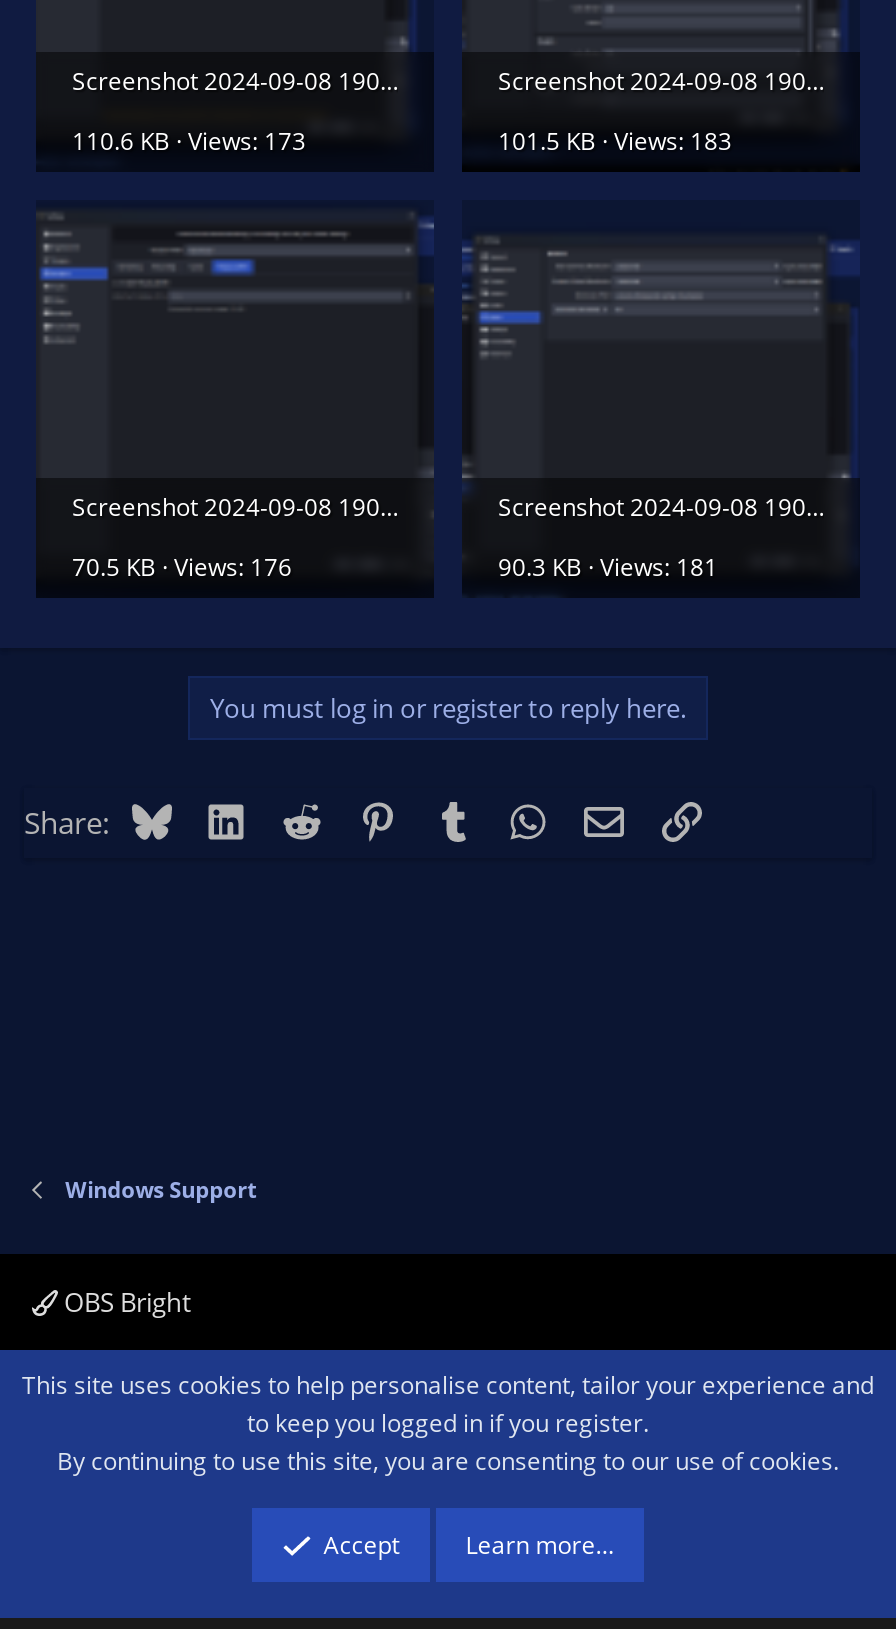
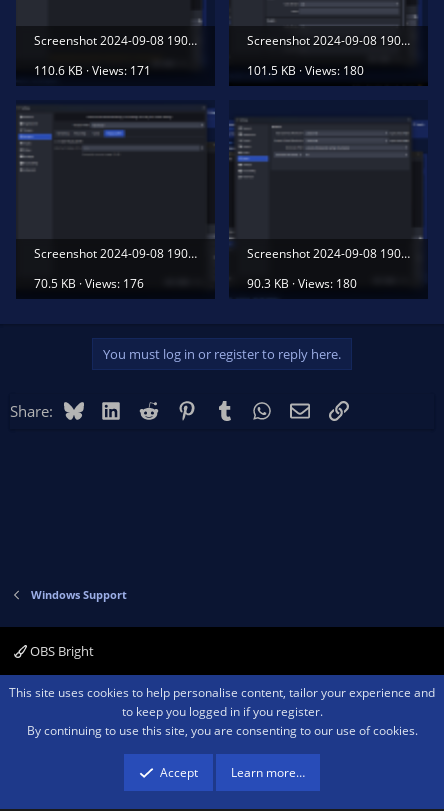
[72,123,306,157] 110.6 KB · Views: 173 -> [34,61,151,78] 110.6 KB · Views: 171
[498,123,732,157] 101.5 KB · Views: 183 -> [247,61,364,78] 101.5 KB · Views: 180
[498,549,718,583] 90.3 KB · Views: 181 -> [247,274,357,291] 90.3 KB · Views: 180

